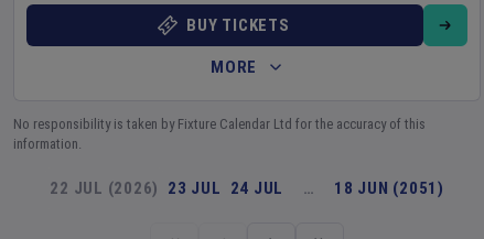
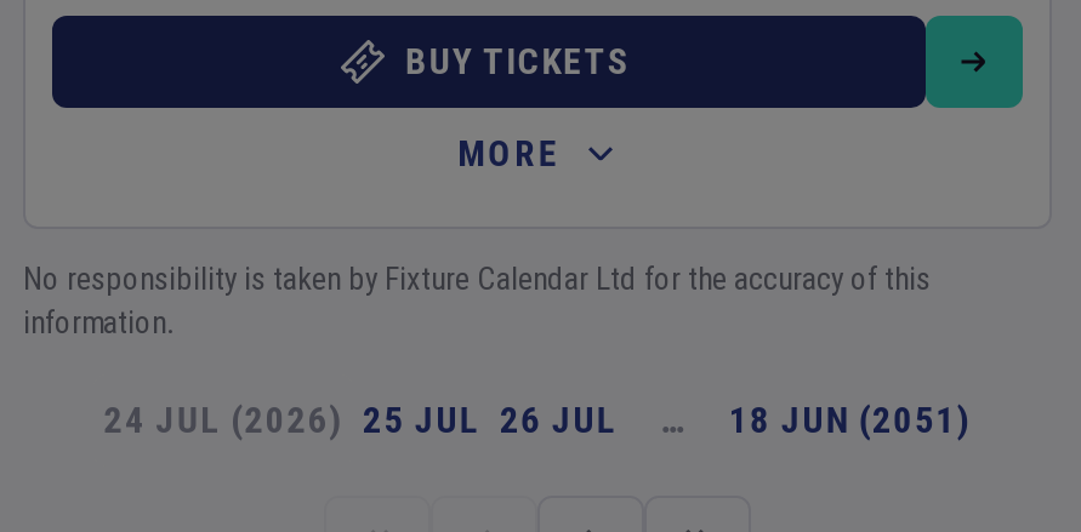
[50,178,283,198] 22 JUL (2026) 23 JUL 24 JUL -> [104,399,618,442] 24 JUL (2026) 25 JUL 26 JUL

